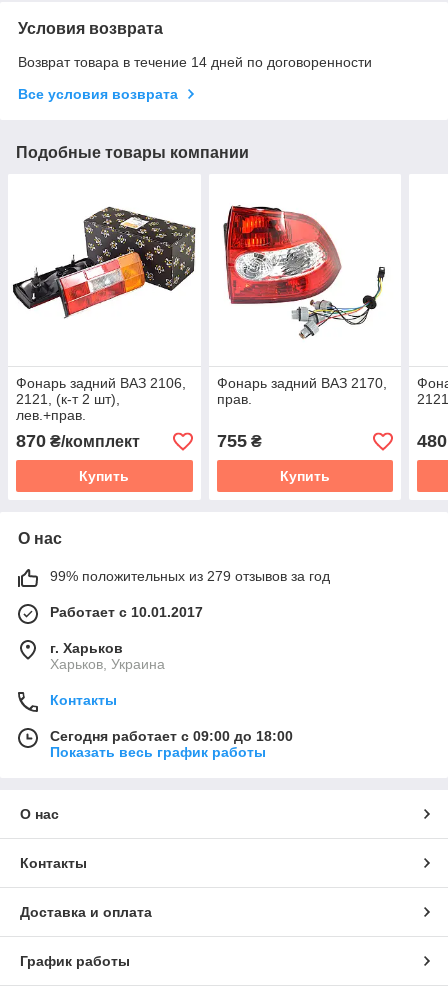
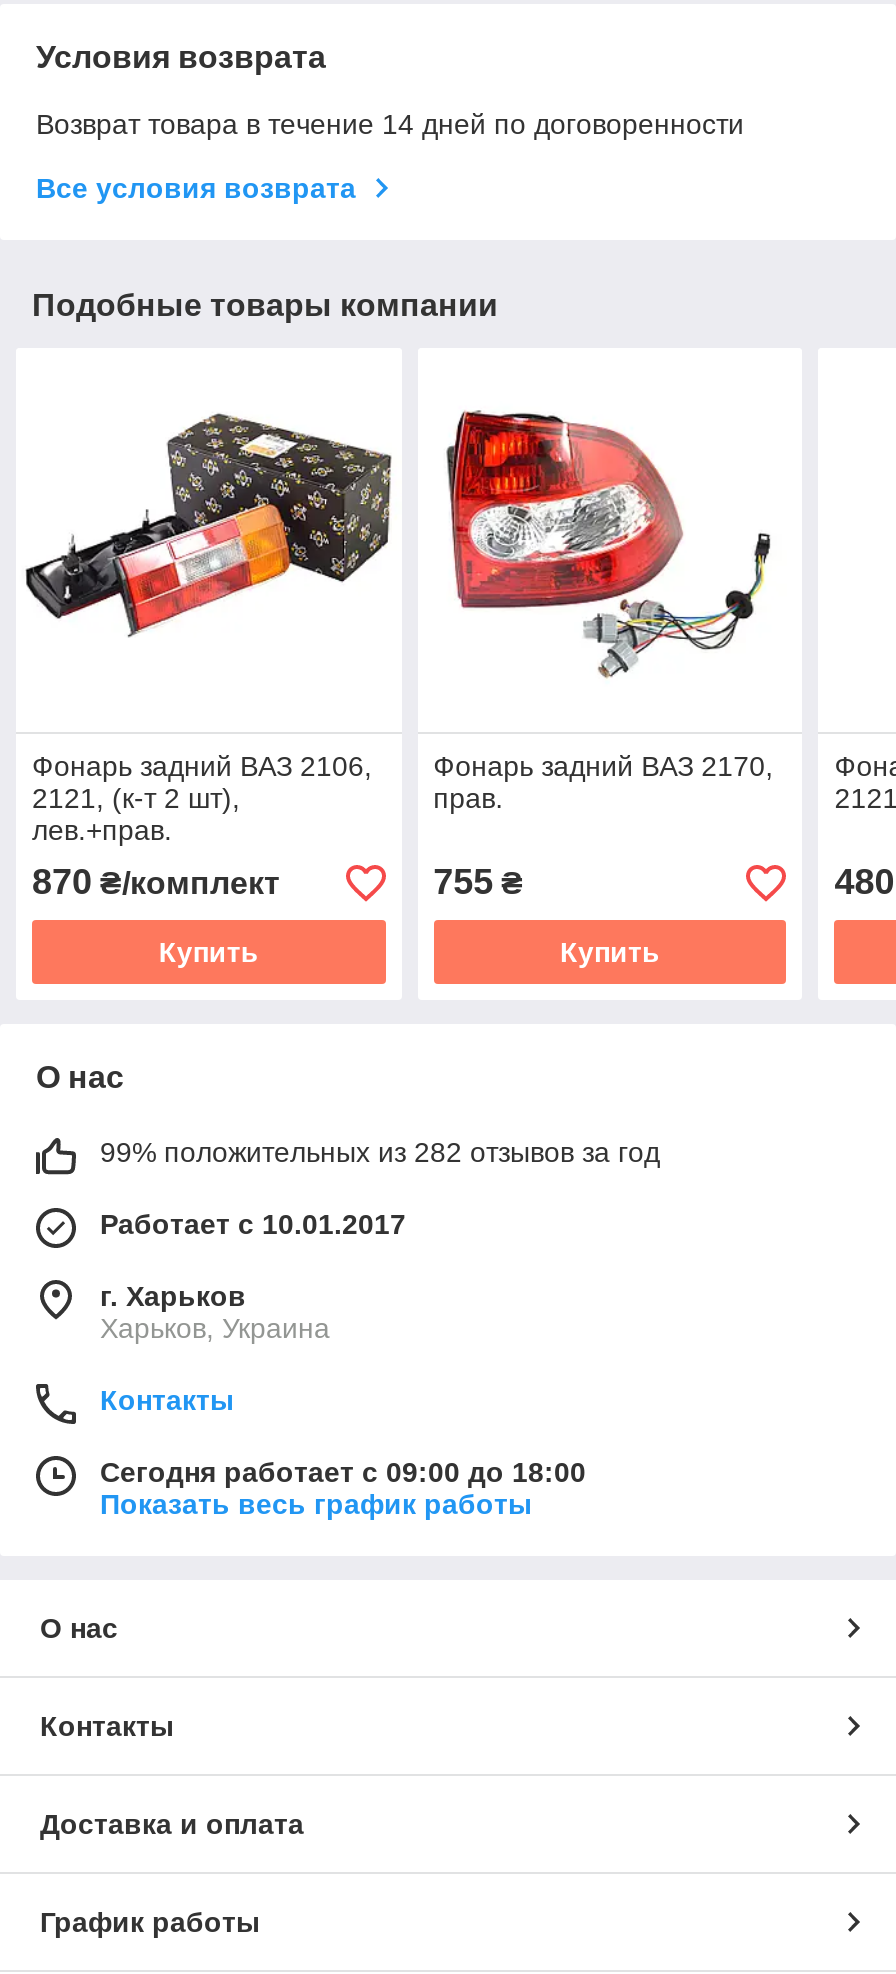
[50,568,330,584] 99% положительных из 279 отзывов за год -> [100,1137,660,1169] 99% положительных из 282 отзывов за год

